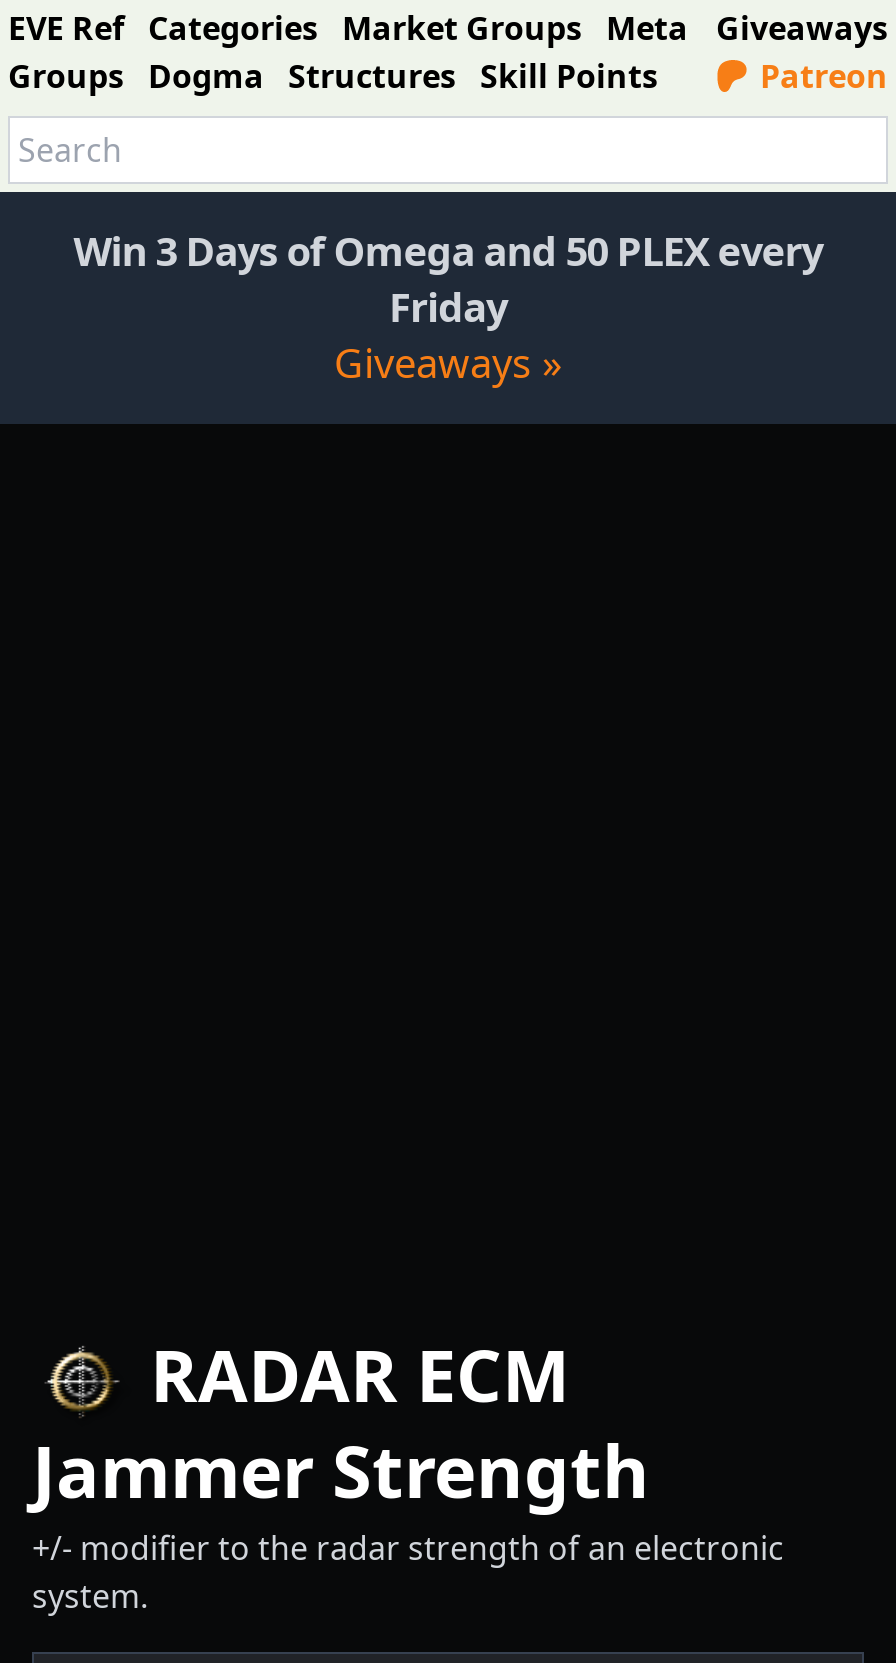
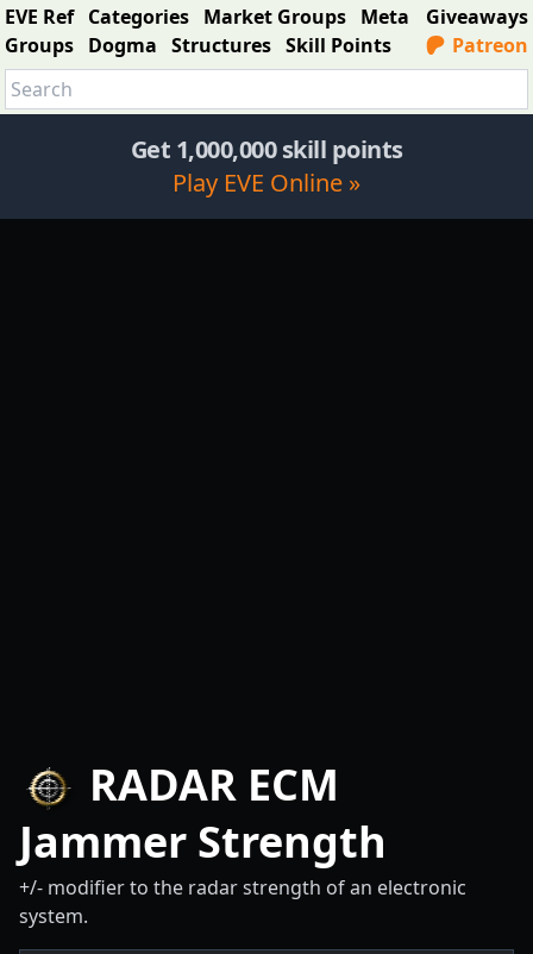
[74,224,822,390] Win 3 Days of Omega and 50 PLEX every | Friday | Giveaways » -> [130,133,403,199] Get 1,000,000 skill points | Play EVE Online »

